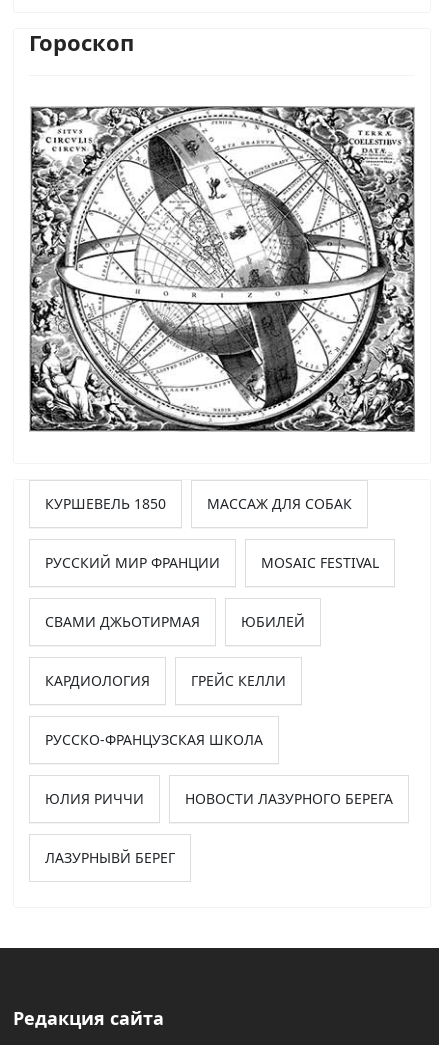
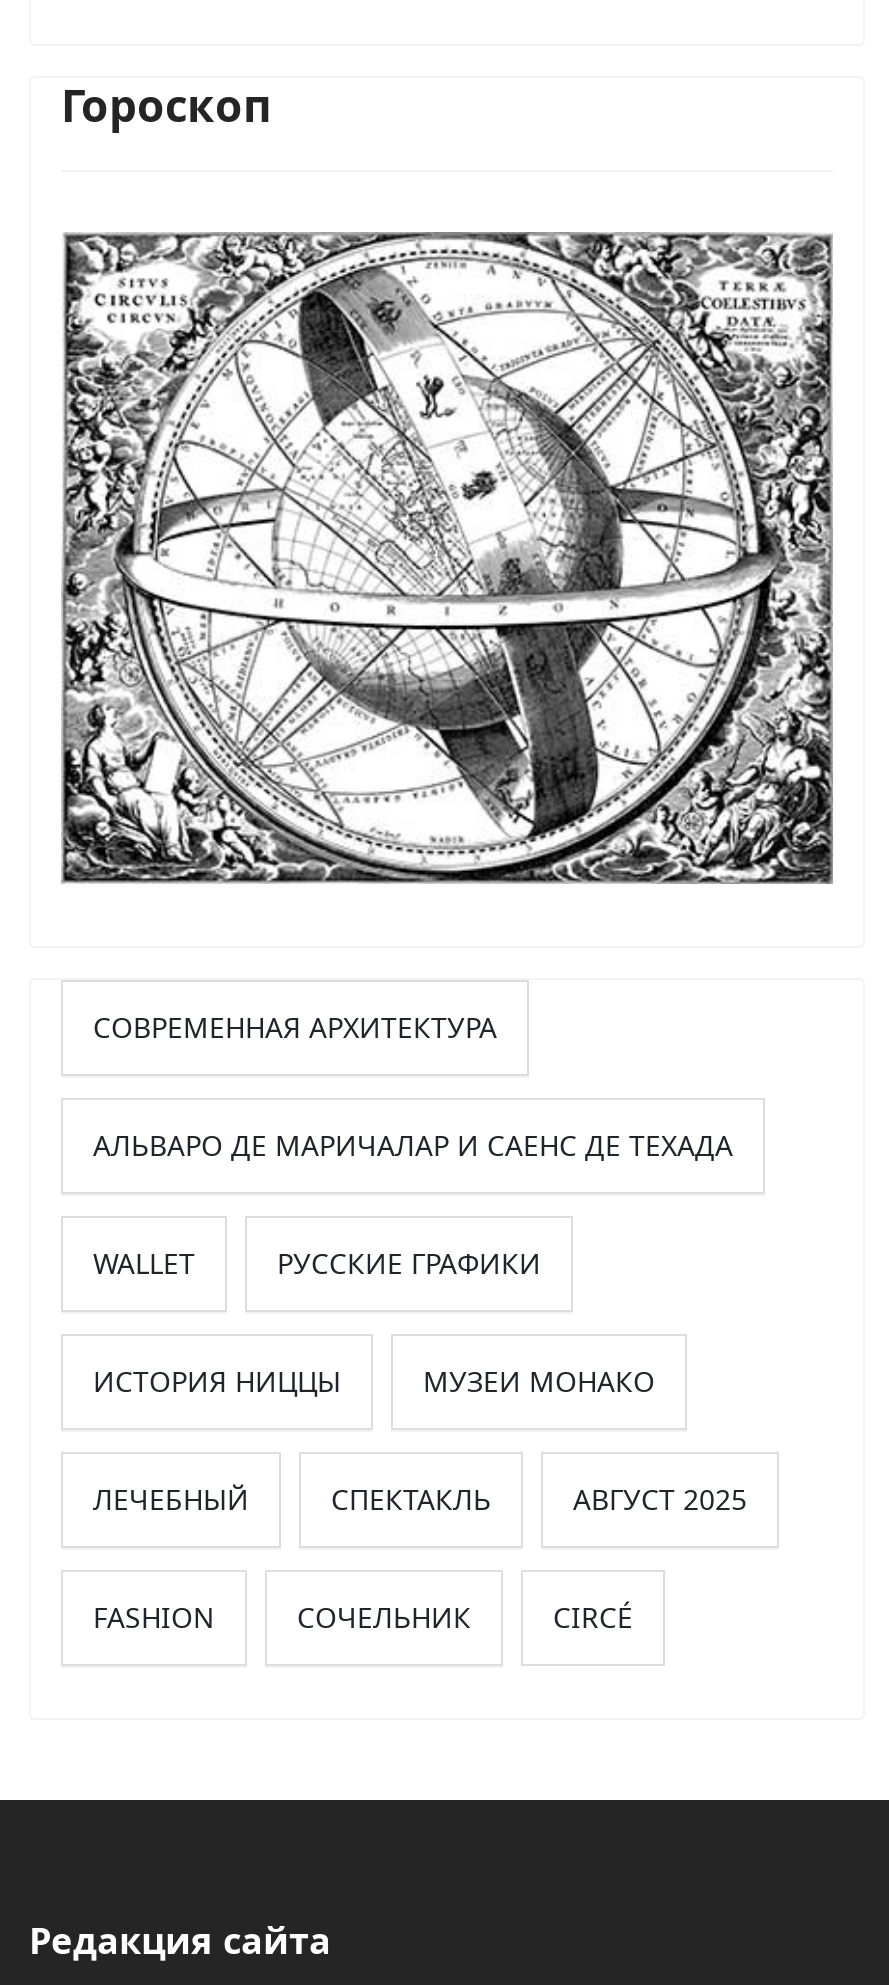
[45,494,393,867] КУРШЕВЕЛЬ 1850 | МАССАЖ ДЛЯ СОБАК | РУССКИЙ МИР ФРАНЦИИ | MOSAIC FESTIVAL | СВАМИ ДЖЬОТИРМАЯ | ЮБИЛЕЙ | КАРДИОЛОГИЯ | ГРЕЙС КЕЛЛИ | РУССКО-ФРАНЦУЗСКАЯ ШКОЛА | ЮЛИЯ РИЧЧИ | НОВОСТИ ЛАЗУРНОГО БЕРЕГА | ЛАЗУРНЫВЙ БЕРЕГ -> [93,1008,747,1636] СОВРЕМЕННАЯ АРХИТЕКТУРА | АЛЬВАРО ДЕ МАРИЧАЛАР И САЕНС ДЕ ТЕХАДА | WALLET | РУССКИЕ ГРАФИКИ | ИСТОРИЯ НИЦЦЫ | МУЗЕИ МОНАКО | ЛЕЧЕБНЫЙ | СПЕКТАКЛЬ | АВГУСТ 2025 | FASHION | СОЧЕЛЬНИК | CIRCÉ

